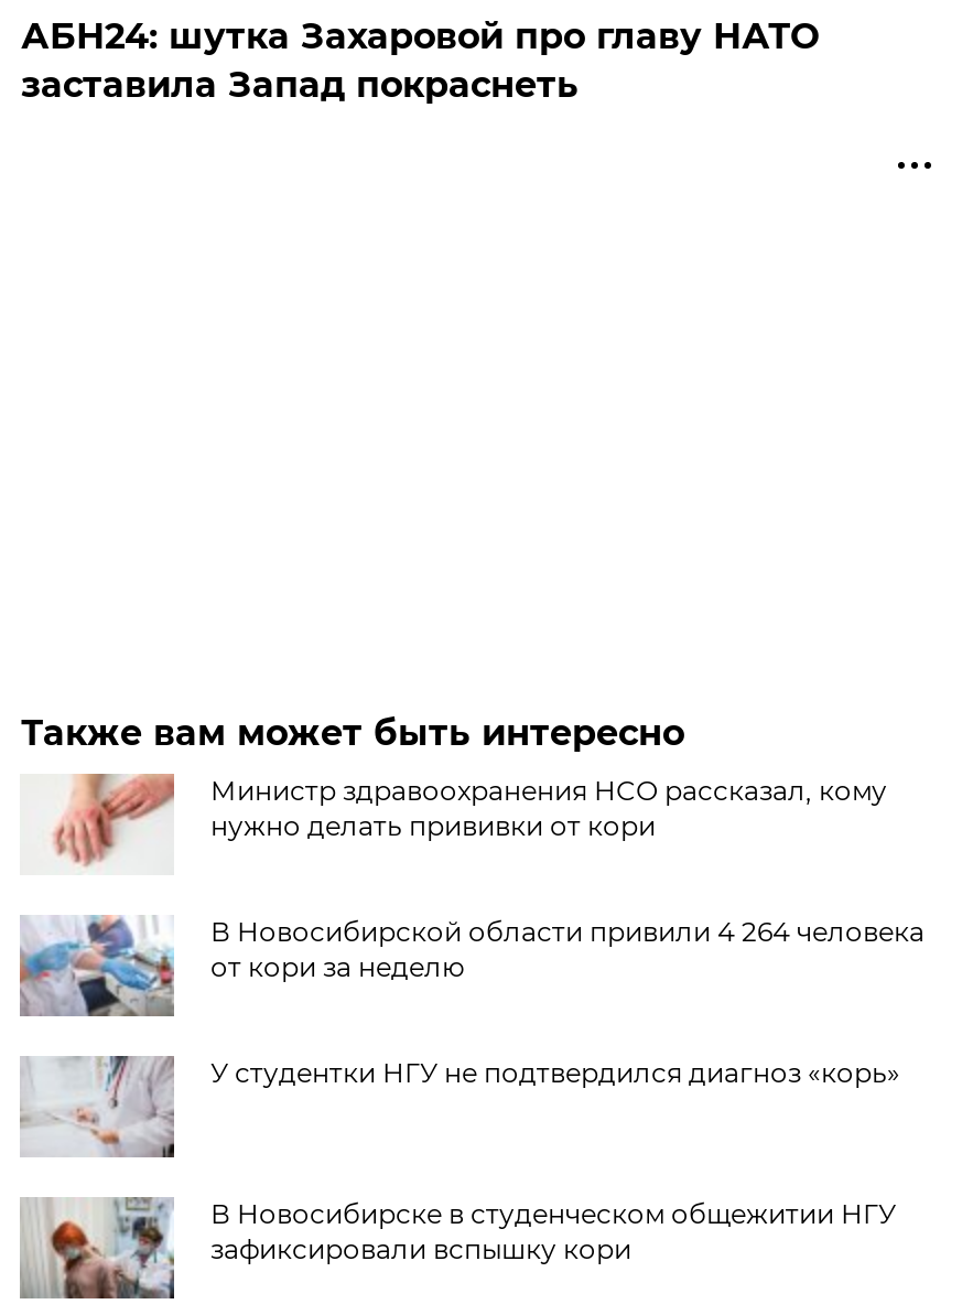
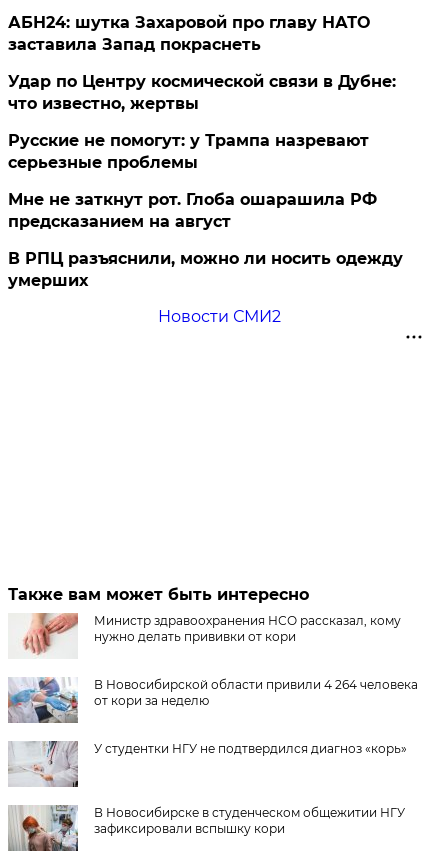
none -> [8,72,403,326] Удар по Центру космической связи в Дубне: | что известно, жертвы | Русские не помогут: у Трампа назревают | серьезные проблемы | Мне не заткнут рот. Глоба ошарашила РФ | предсказанием на август | В РПЦ разъяснили, можно ли носить одежду | умерших | Новости СМИ2

